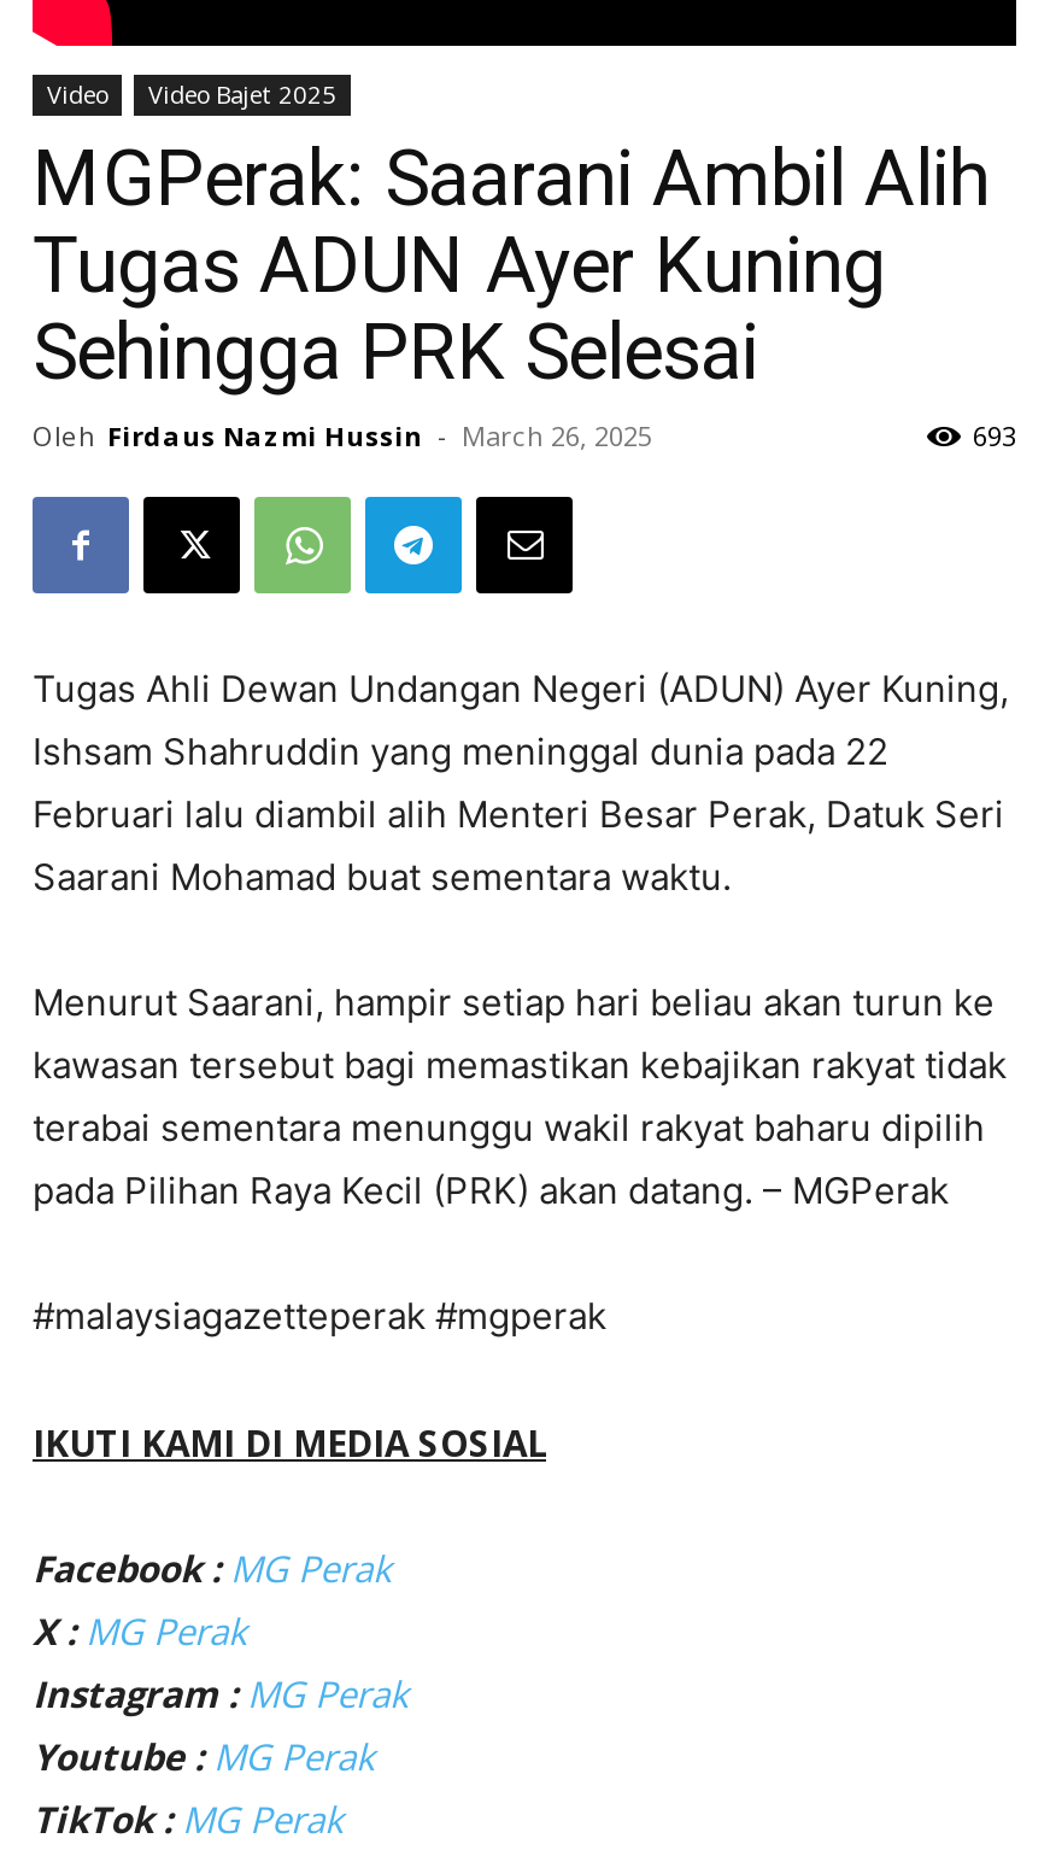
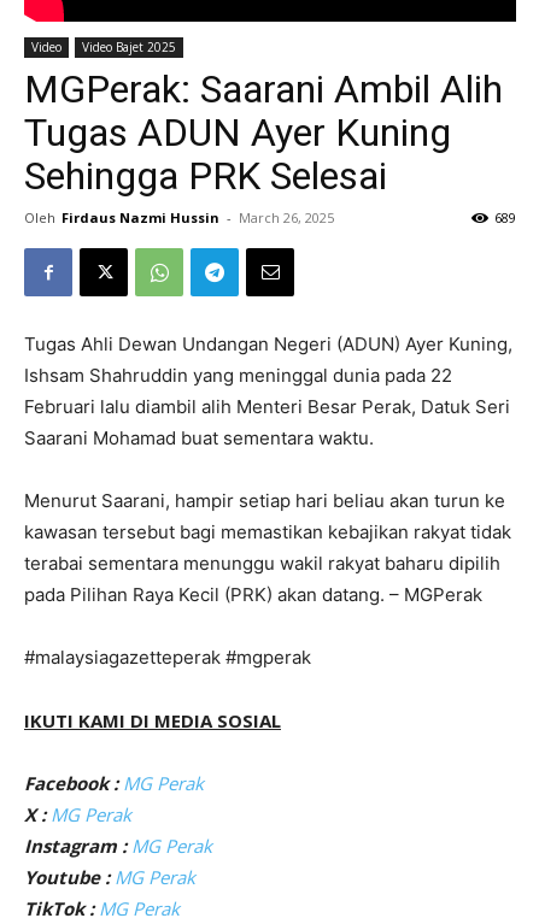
[973,417,1016,453] 693 -> [494,208,516,226] 689

